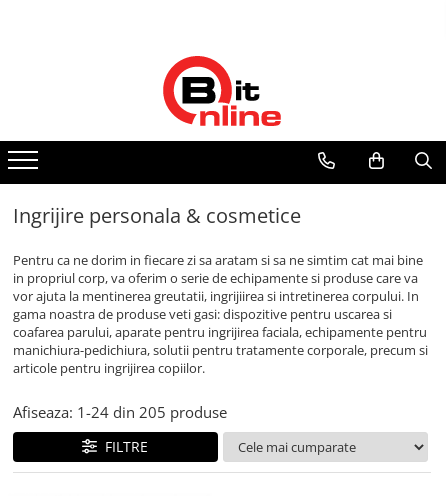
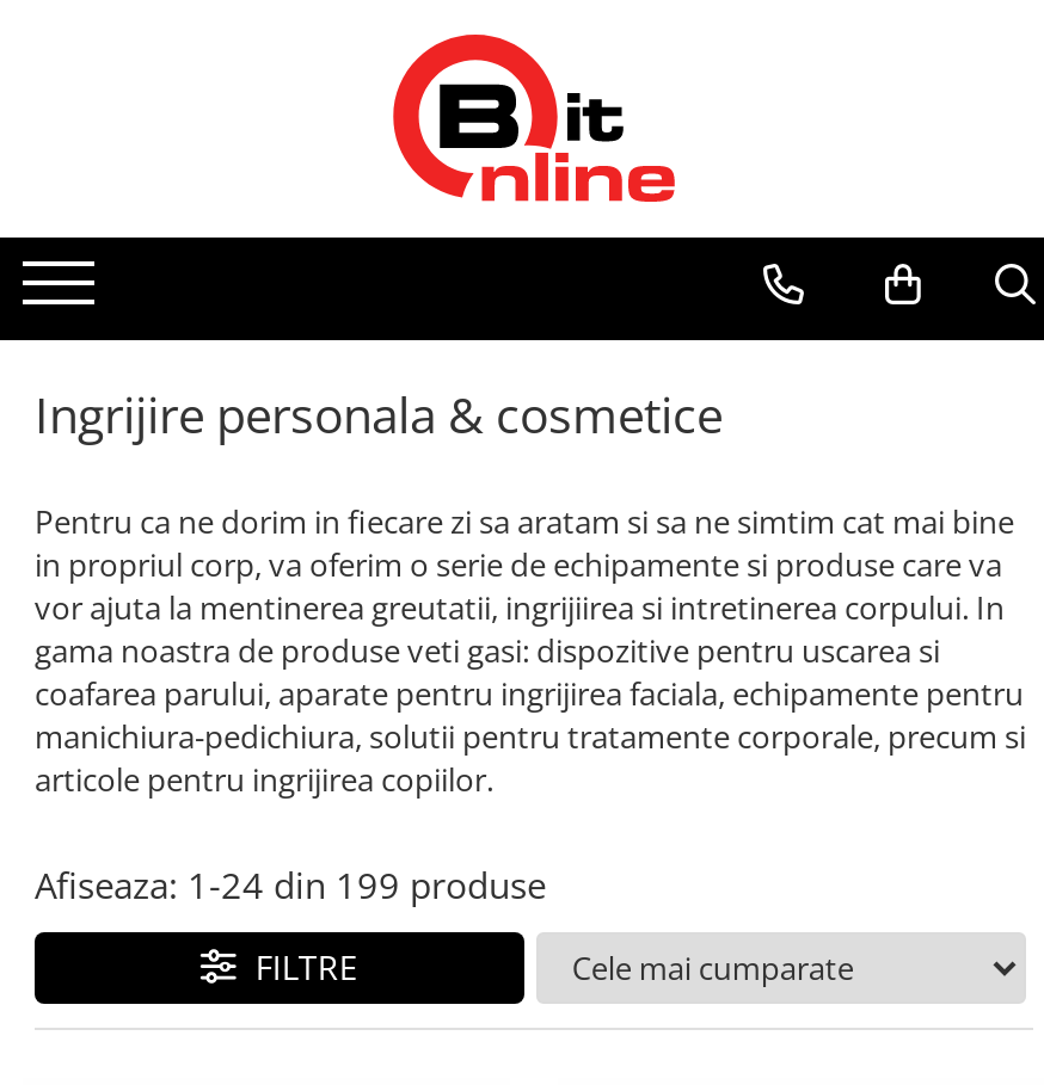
[13,402,227,422] Afiseaza: 1- 24 din 205 produse -> [35,861,546,908] Afiseaza: 1- 24 din 199 produse

